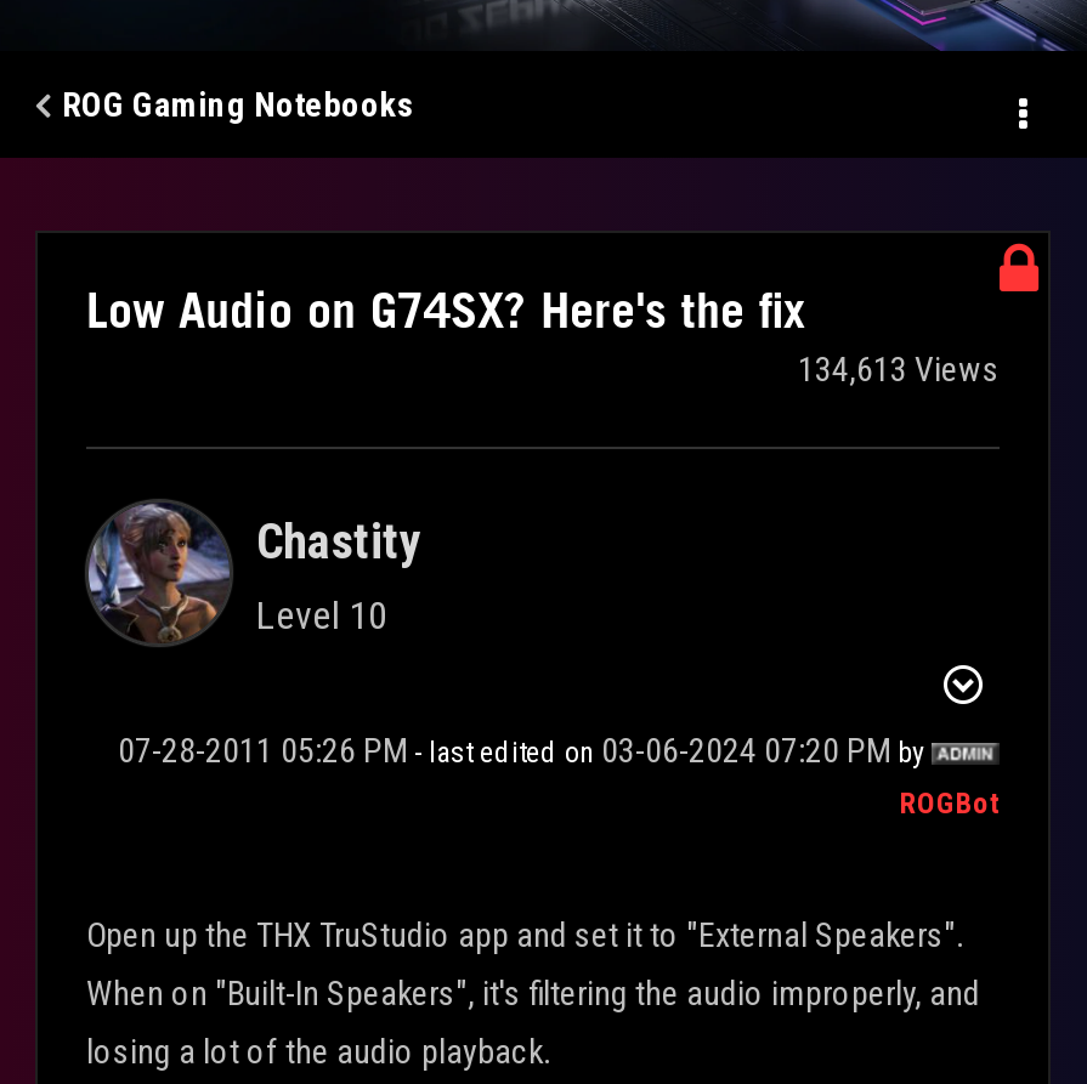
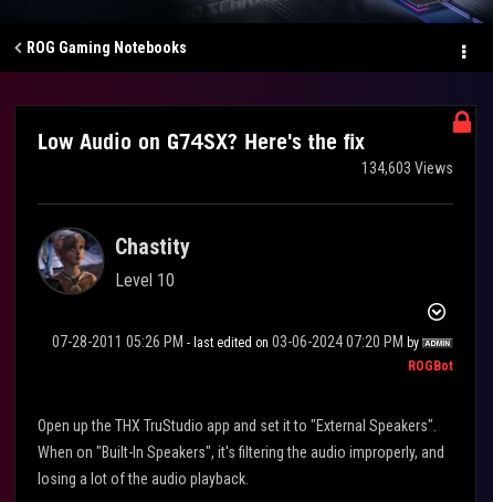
[798,350,1000,388] 134,613 Views -> [361,159,453,177] 134,603 Views

